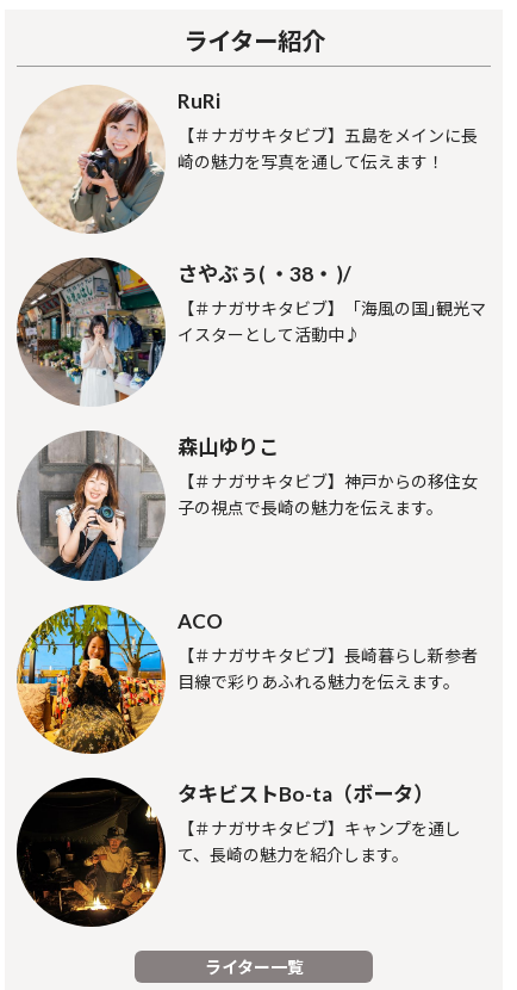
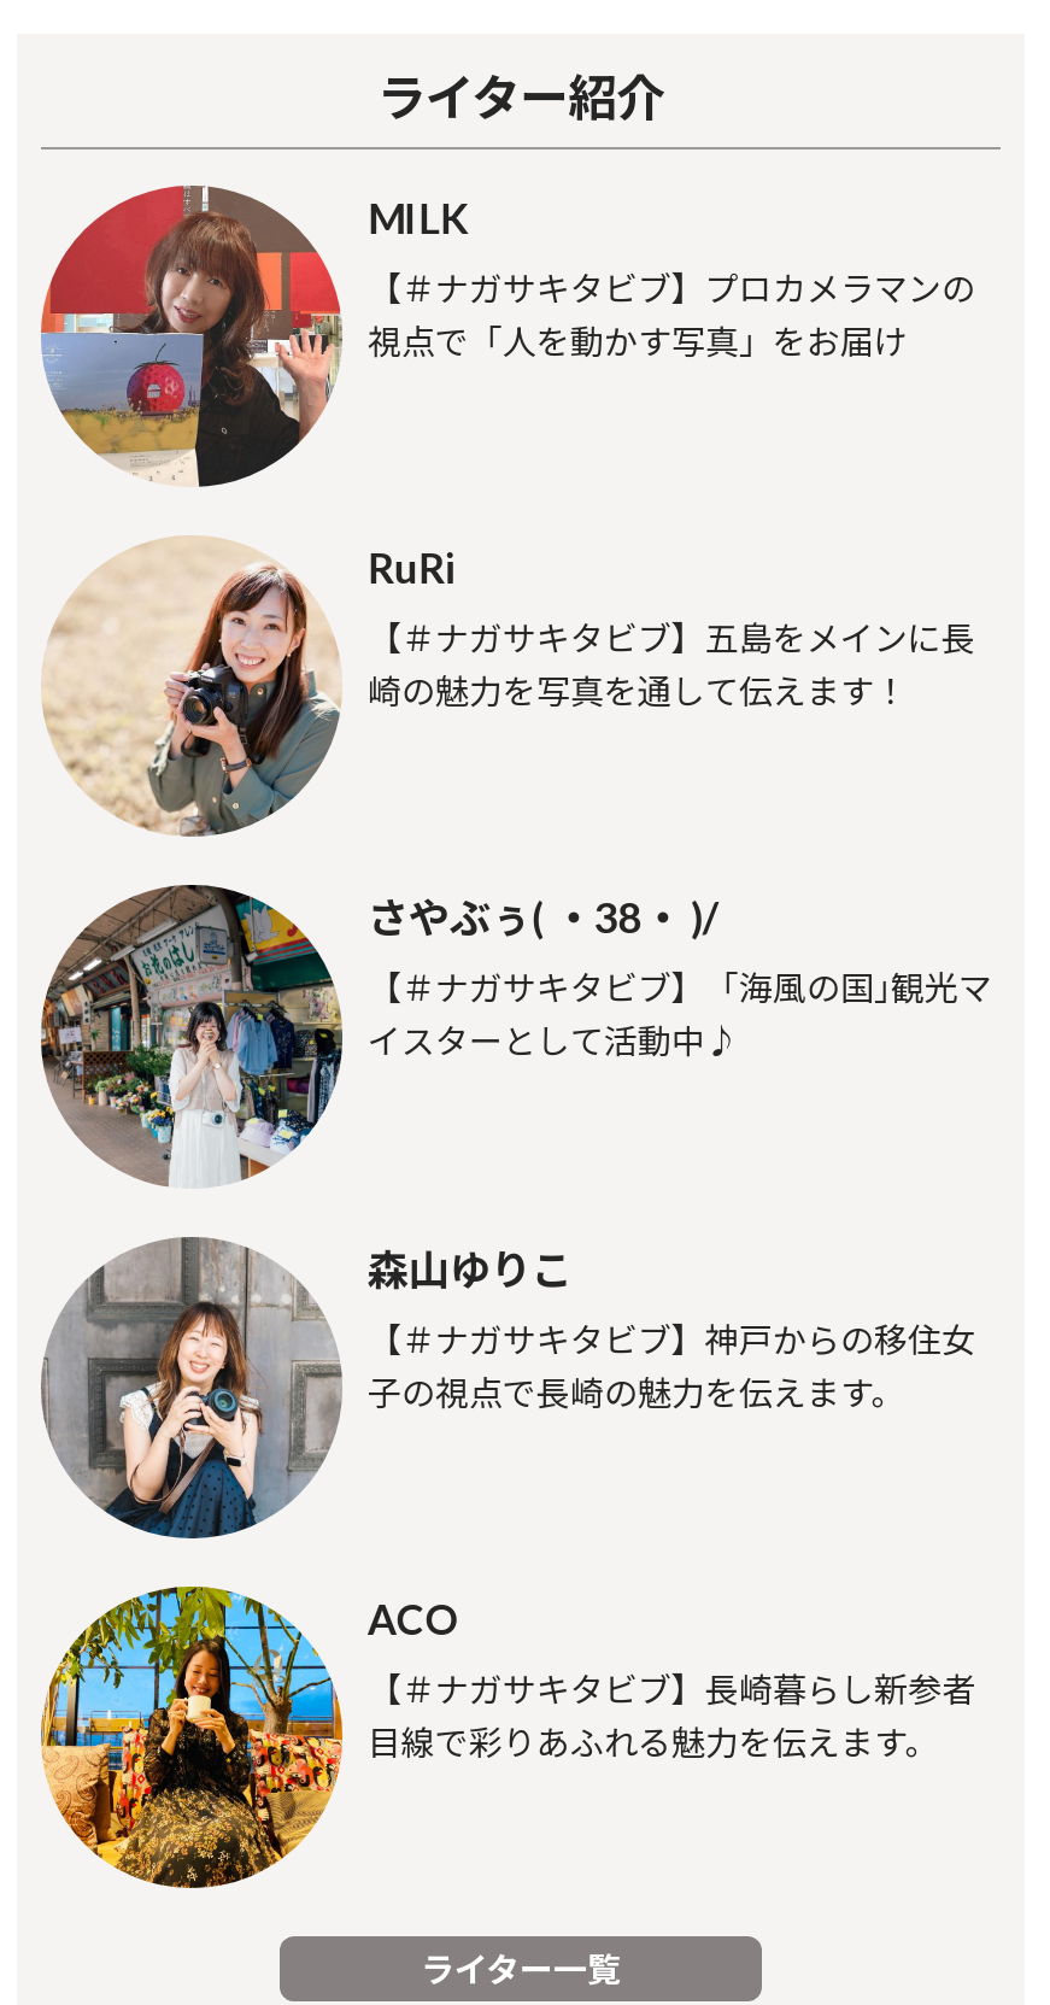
none -> [41,186,975,485] [image] | MILK | 【＃ナガサキタビブ】プロカメラマンの | 視点で「人を動かす写真」をお届け
moved [17,86,486,691] -> [41,538,992,1762]: [image] | RuRi | 【＃ナガサキタビブ】五島をメインに長 | ... | 【＃ナガサキタビブ】長崎暮らし新参者 | 目線で彩りあふれる魅力を伝えます。
[15,776,461,927] [image] | タキビストBo-ta（ボータ） | 【＃ナガサキタビブ】キャンプを通し | て、長崎の魅力を紹介します。 -> none

